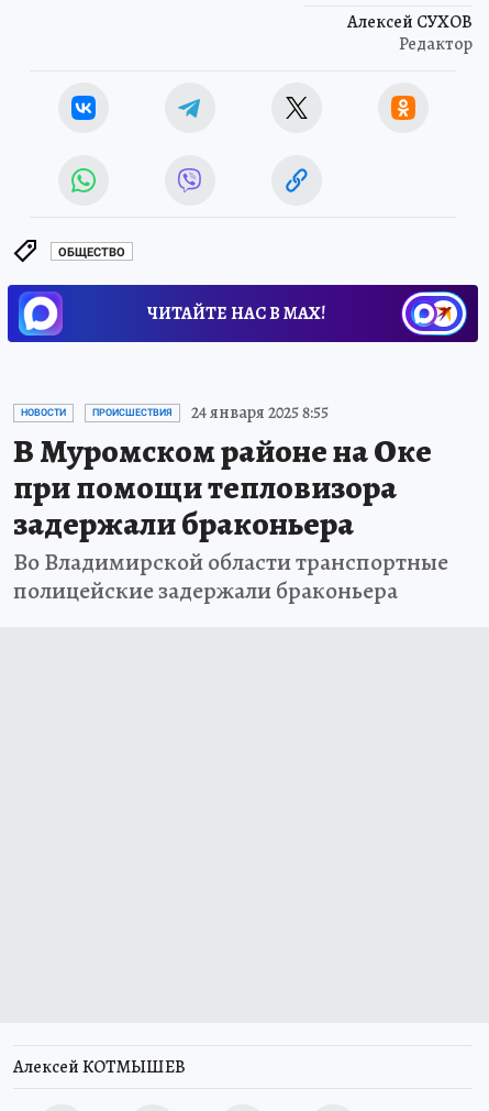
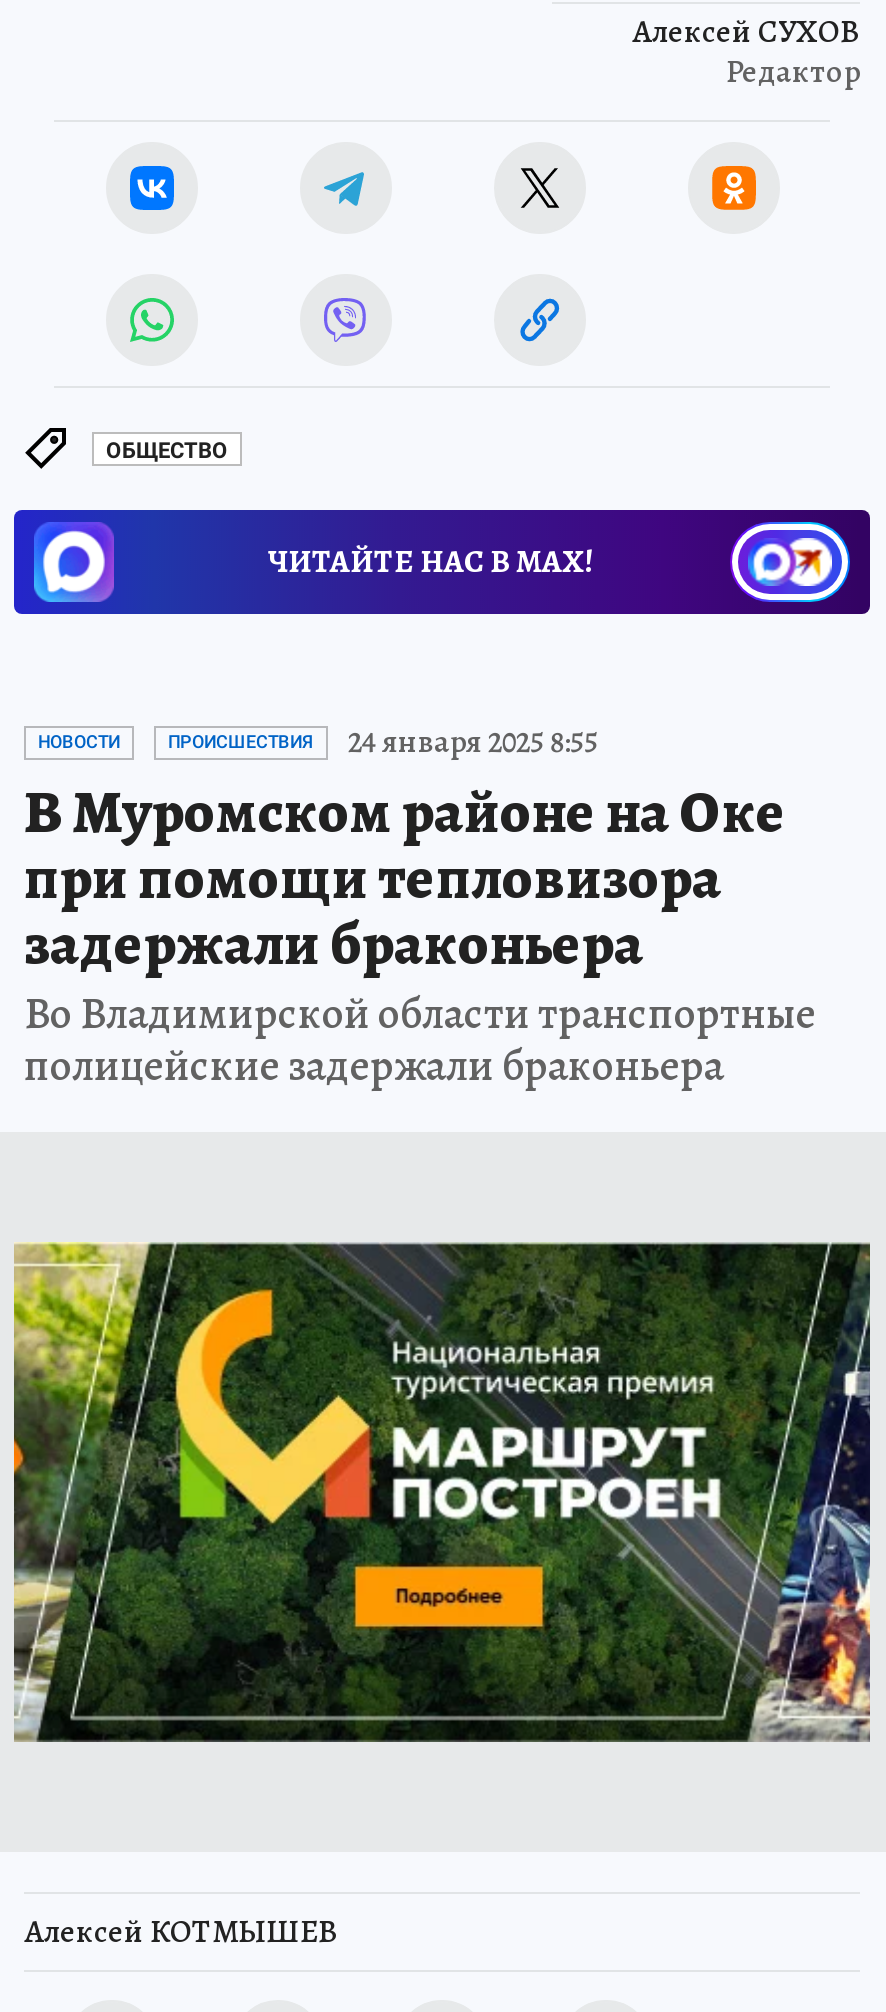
none -> [12,1240,872,1744] [image]

